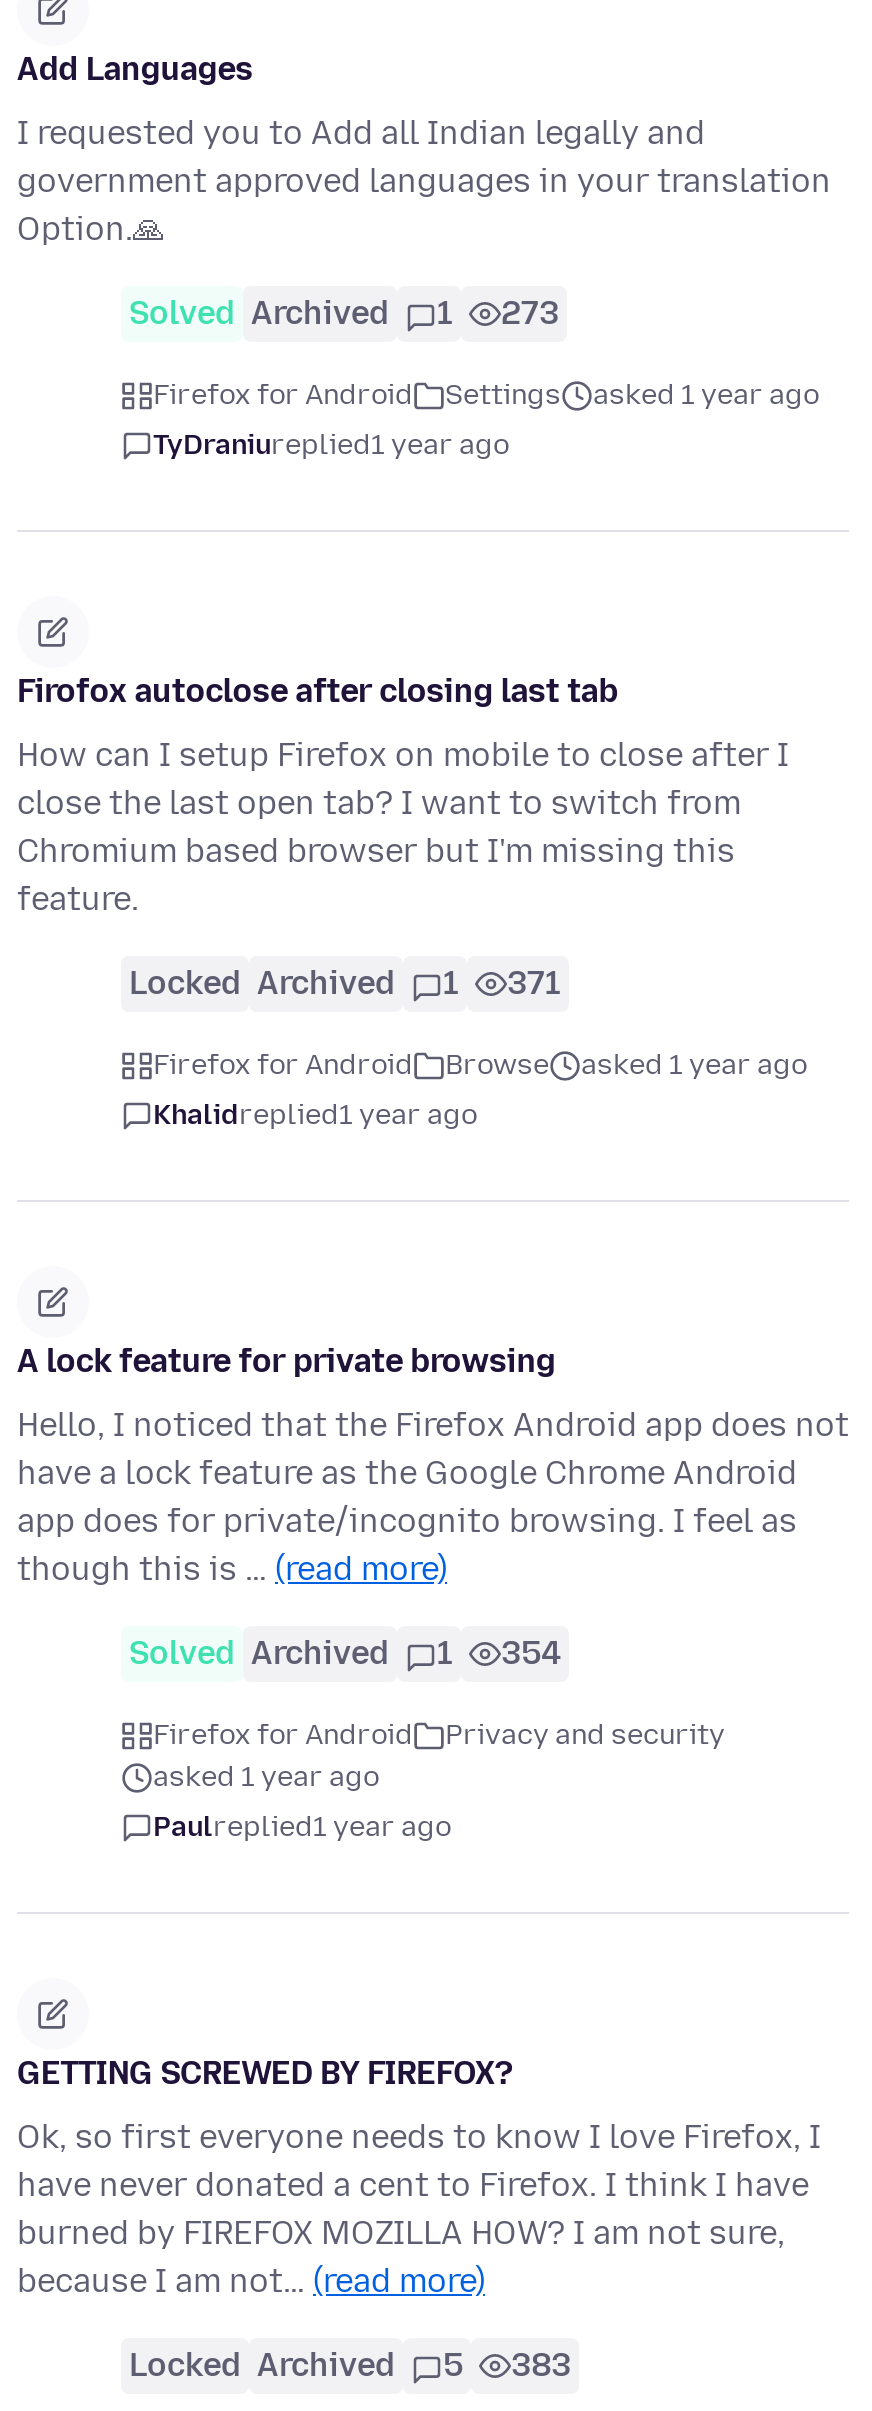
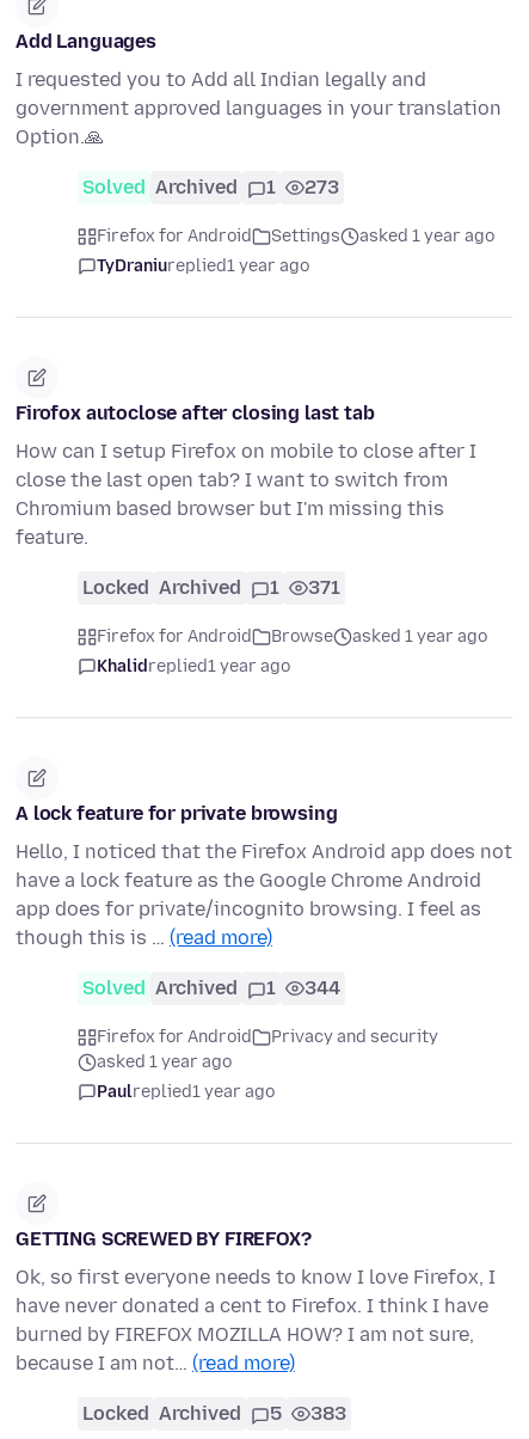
[129,1635,561,1673] Solved Archived 1 354 -> [82,977,340,1000] Solved Archived 1 344

